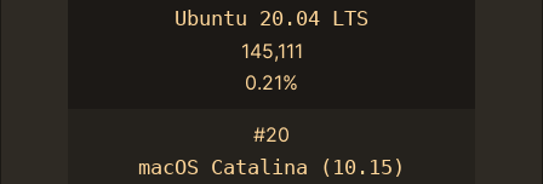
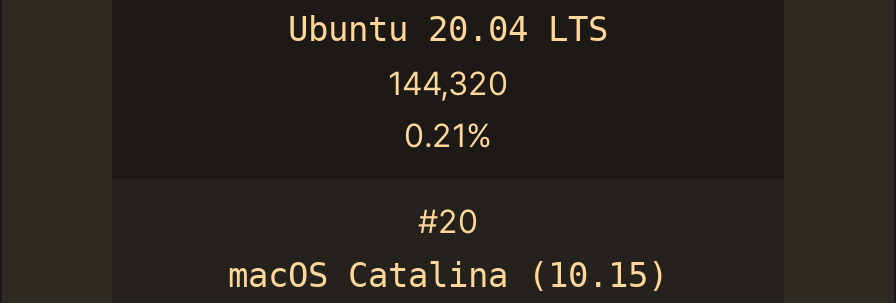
[241,39,302,63] 145,111 -> [388,63,508,103] 144,320

